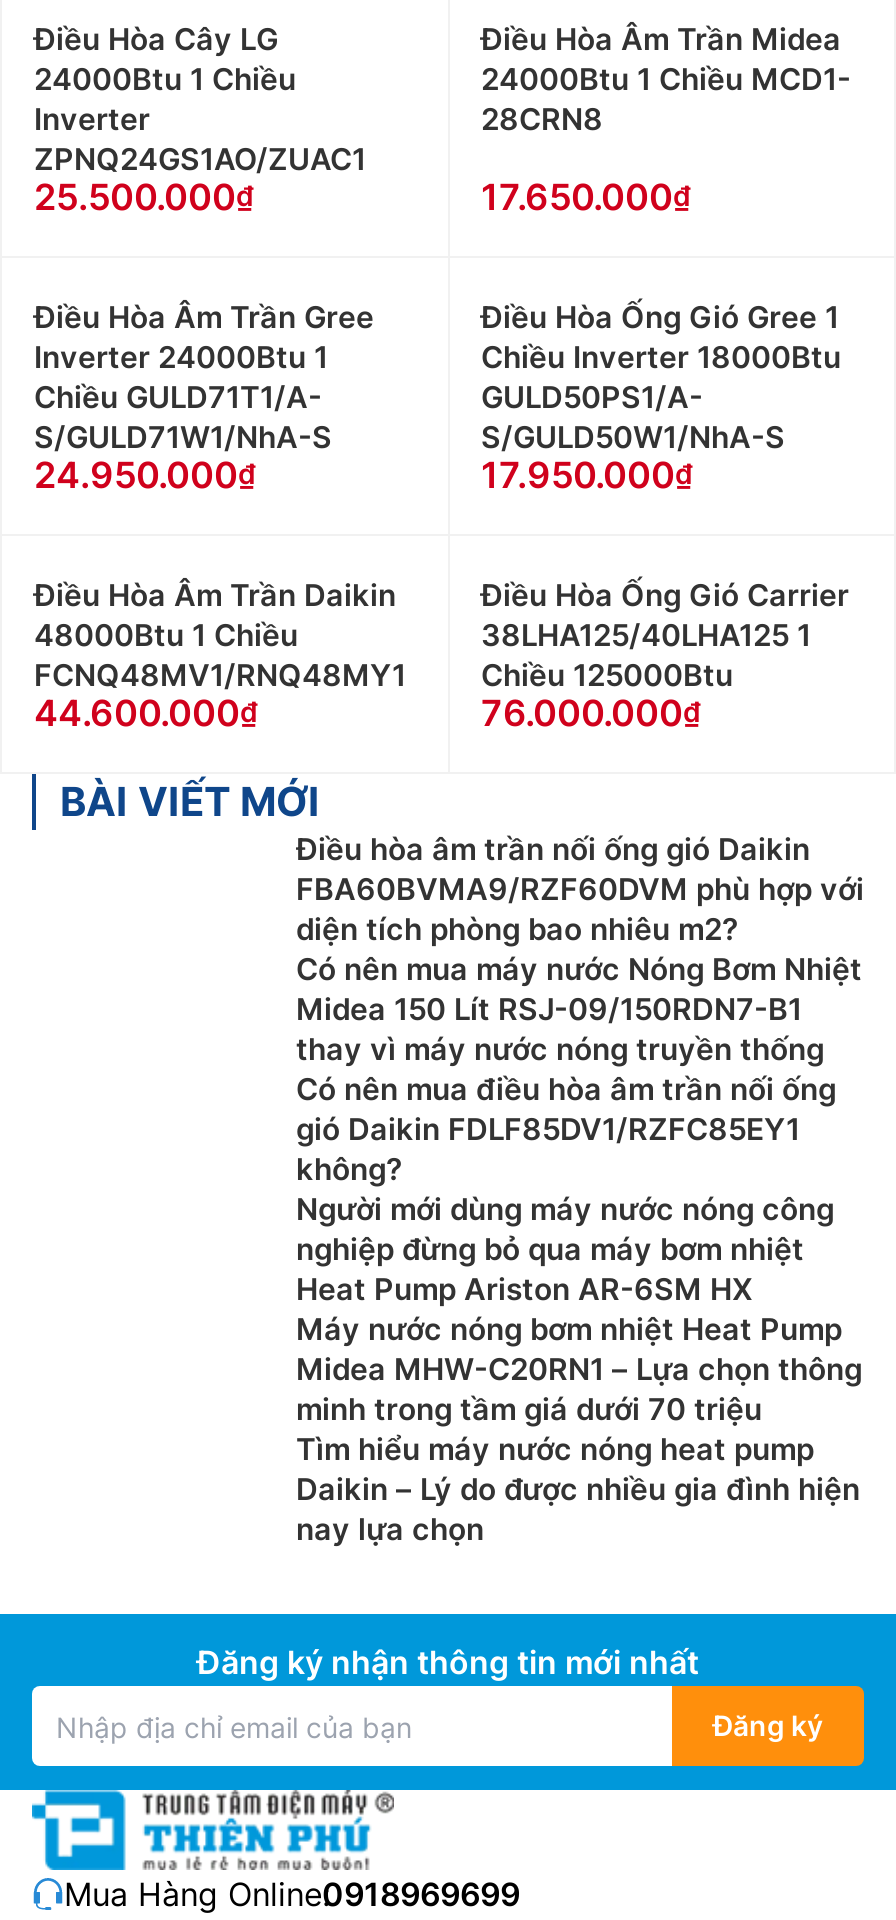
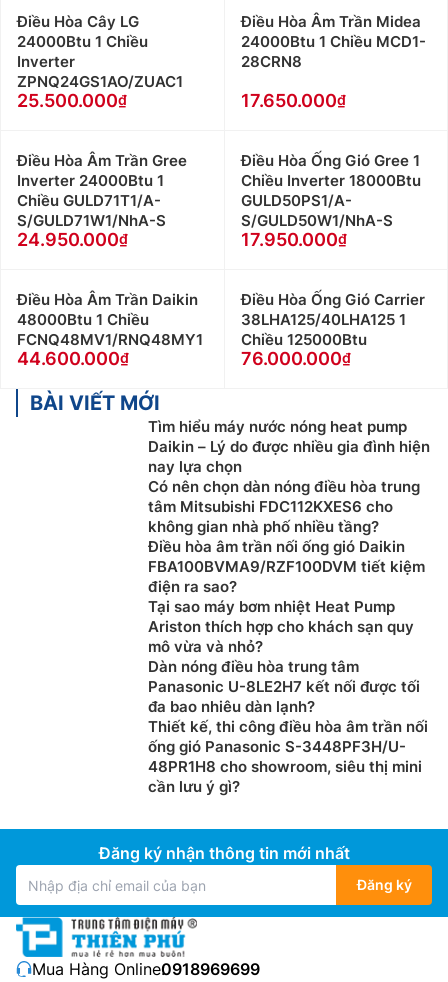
moved [296,830,810,868] -> [148,537,405,556]: Điều hòa âm trần nối ống gió Daikin
[296,870,864,1428] FBA60BVMA9/RZF60DVM phù hợp với | diện tích phòng bao nhiêu m2? | Có nên mua máy nước Nóng Bơm Nhiệt | Midea 150 Lít RSJ-09/150RDN7-B1 | thay vì máy nước nóng truyền thống | Có nên mua điều hòa âm trần nối ống | gió Daikin FDLF85DV1/RZFC85EY1 | không? | Người mới dùng máy nước nóng công | nghiệp đừng bỏ qua máy bơm nhiệt | Heat Pump Ariston AR-6SM HX | Máy nước nóng bơm nhiệt Heat Pump | Midea MHW-C20RN1 – Lựa chọn thông | minh trong tầm giá dưới 70 triệu -> none
moved [296,1430,860,1548] -> [148,417,430,476]: Tìm hiểu máy nước nóng heat pump | Daikin – Lý do được nhiều gia đình hiện | nay lựa chọn
none -> [148,477,428,796] Có nên chọn dàn nóng điều hòa trung | tâm Mitsubishi FDC112KXES6 cho | không gian nhà phố nhiều tầng? | FBA100BVMA9/RZF100DVM tiết kiệm | điện ra sao? | Tại sao máy bơm nhiệt Heat Pump | Ariston thích hợp cho khách sạn quy | mô vừa và nhỏ? | Dàn nóng điều hòa trung tâm | Panasonic U-8LE2H7 kết nối được tối | đa bao nhiêu dàn lạnh? | Thiết kế, thi công điều hòa âm trần nối | ống gió Panasonic S-3448PF3H/U- | 48PR1H8 cho showroom, siêu thị mini | cần lưu ý gì?

